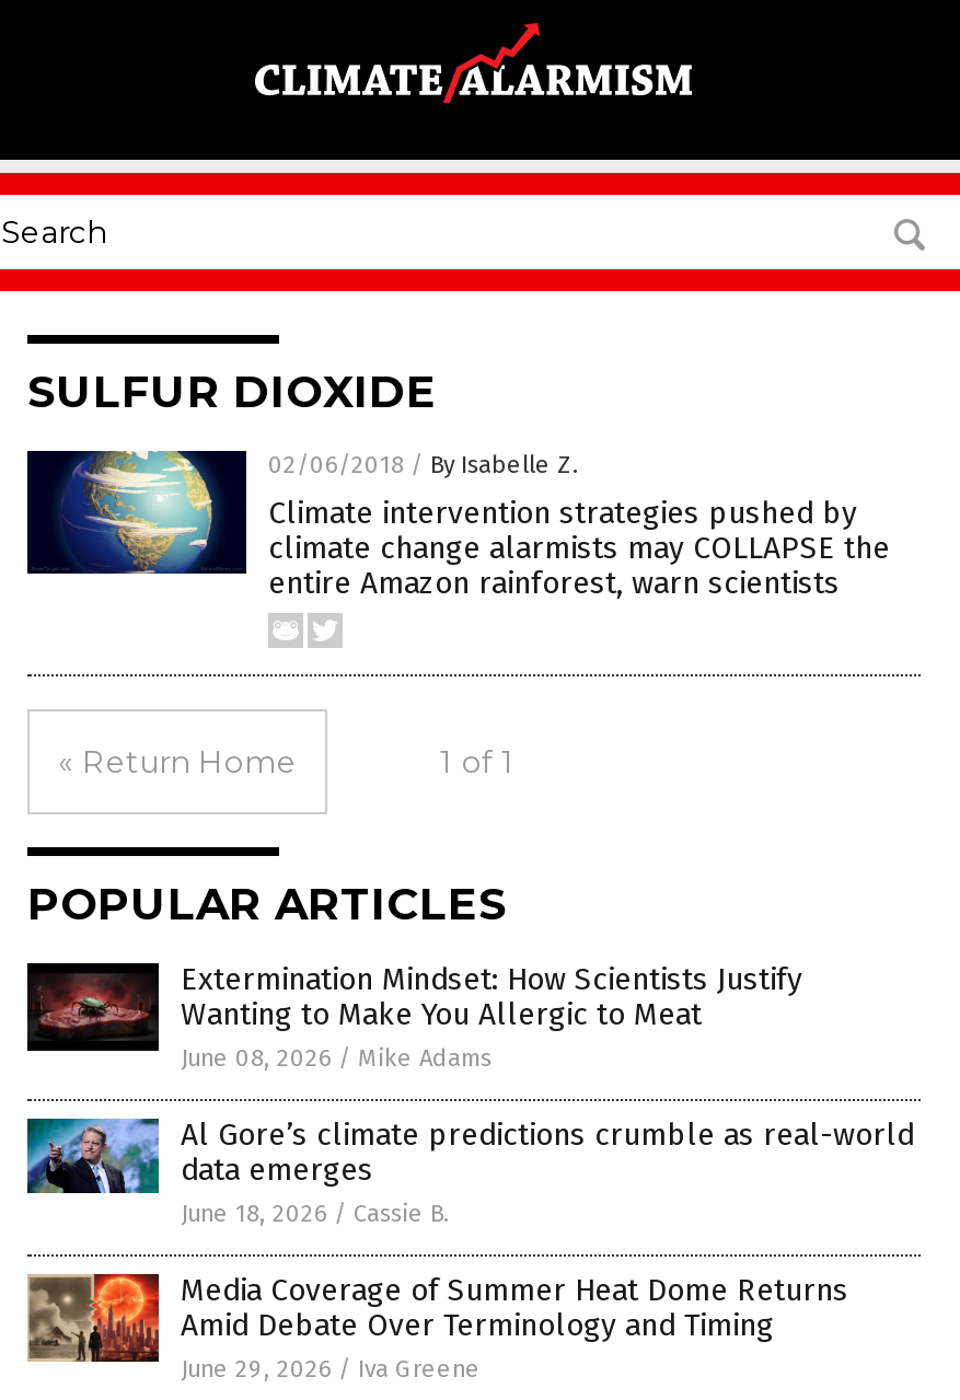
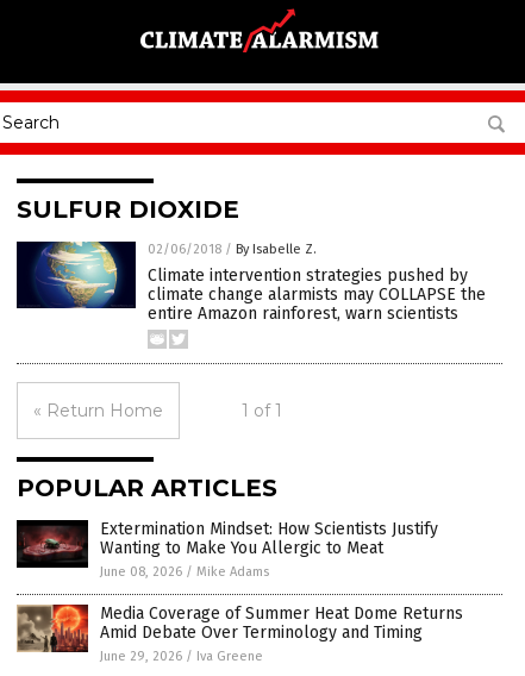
[25,1116,914,1228] [image] | Al Gore’s climate predictions crumble as real-world | data emerges | June 18, 2026 / Cassie B. -> none

